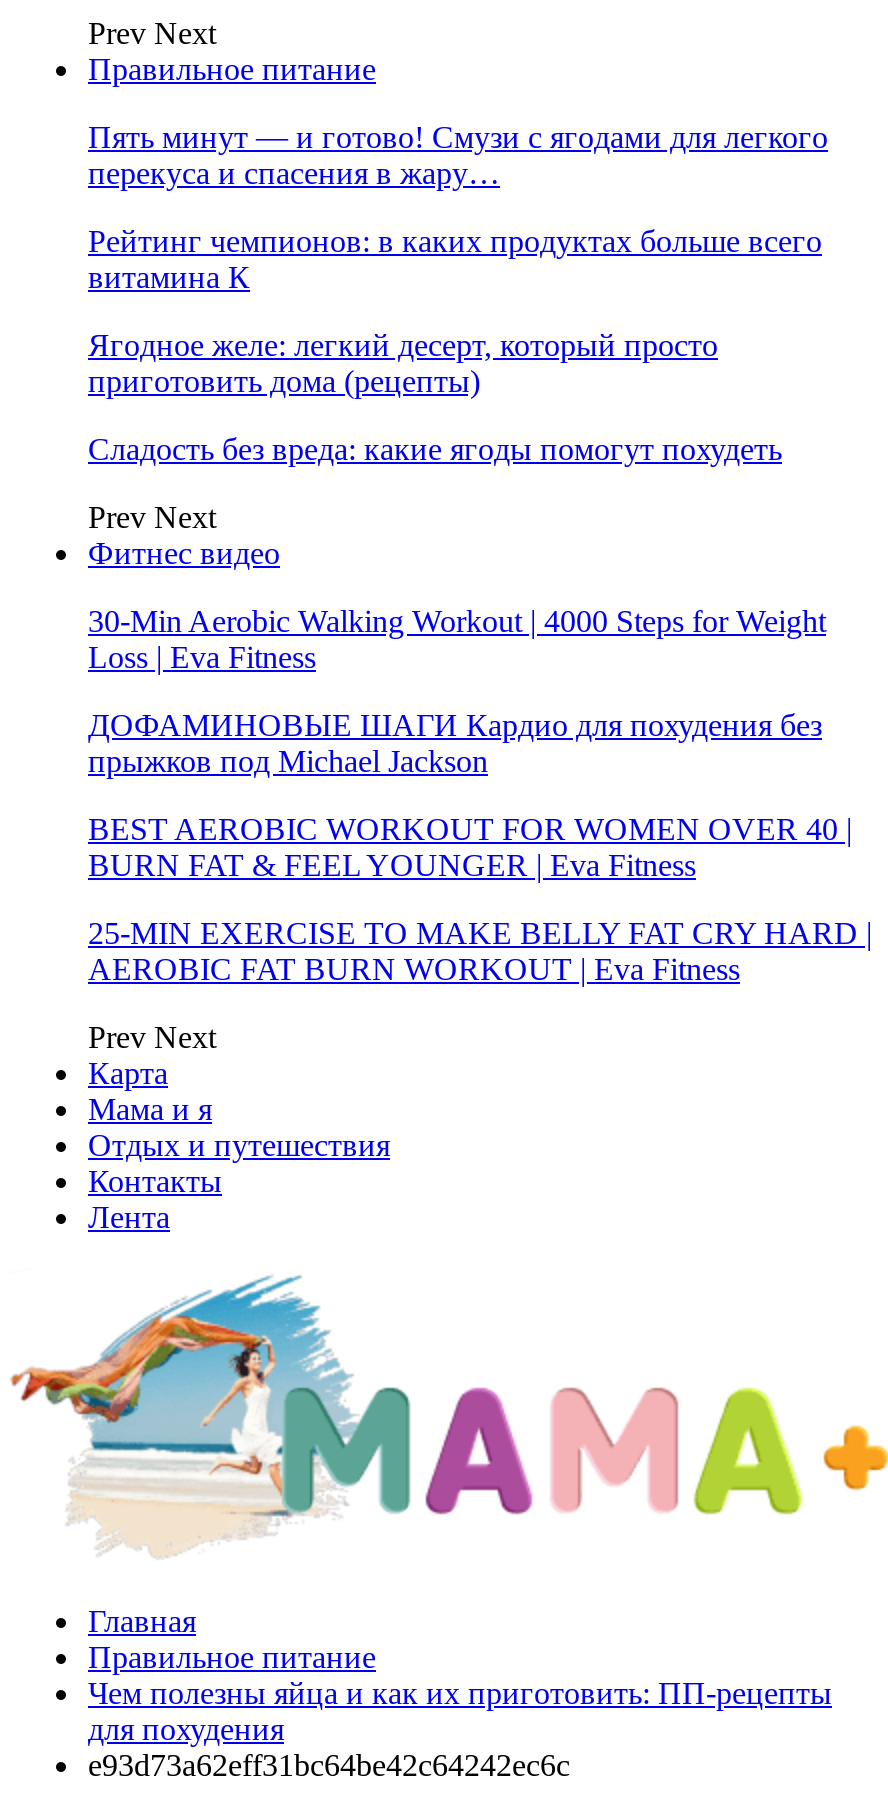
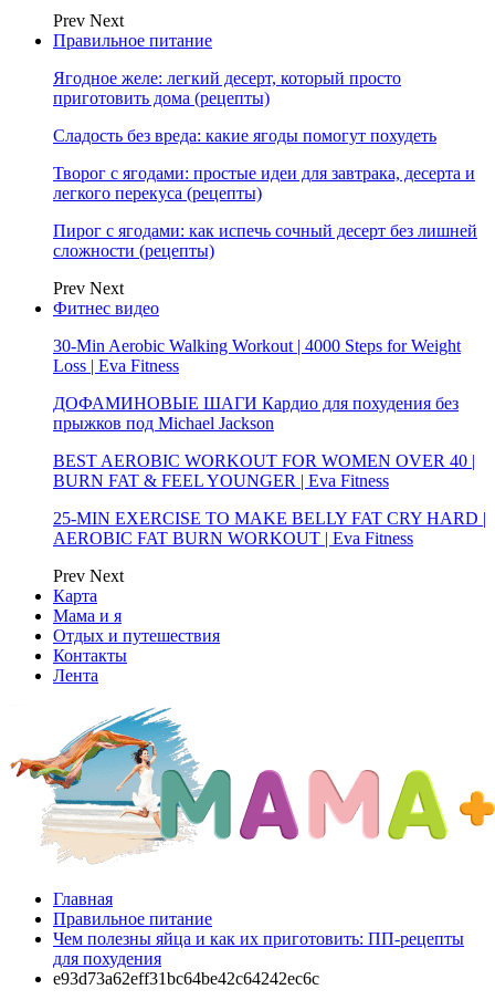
[88,120,828,294] Пять минут — и готово! Смузи с ягодами для легкого | перекуса и спасения в жару… | Рейтинг чемпионов: в каких продуктах больше всего | витамина К -> none
moved [88,328,782,466] -> [53,69,436,145]: Ягодное желе: легкий десерт, который просто | приготовить дома (рецепты) | Сладость без вреда: какие ягоды помогут похудеть
none -> [53,164,477,260] Творог с ягодами: простые идеи для завтрака, десерта и | легкого перекуса (рецепты) | Пирог с ягодами: как испечь сочный десерт без лишней | сложности (рецепты)

